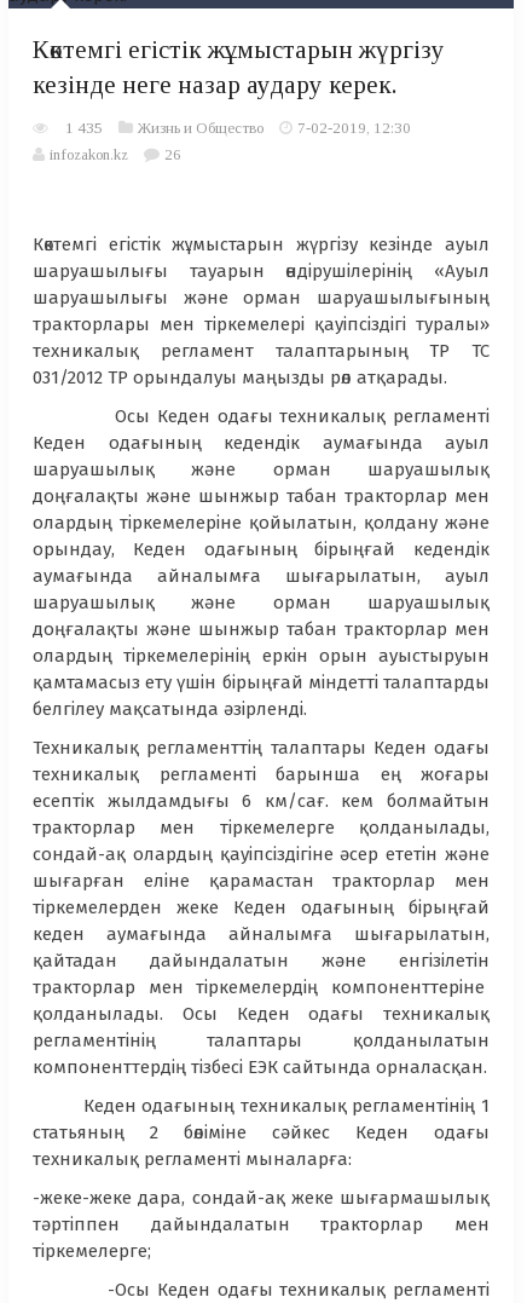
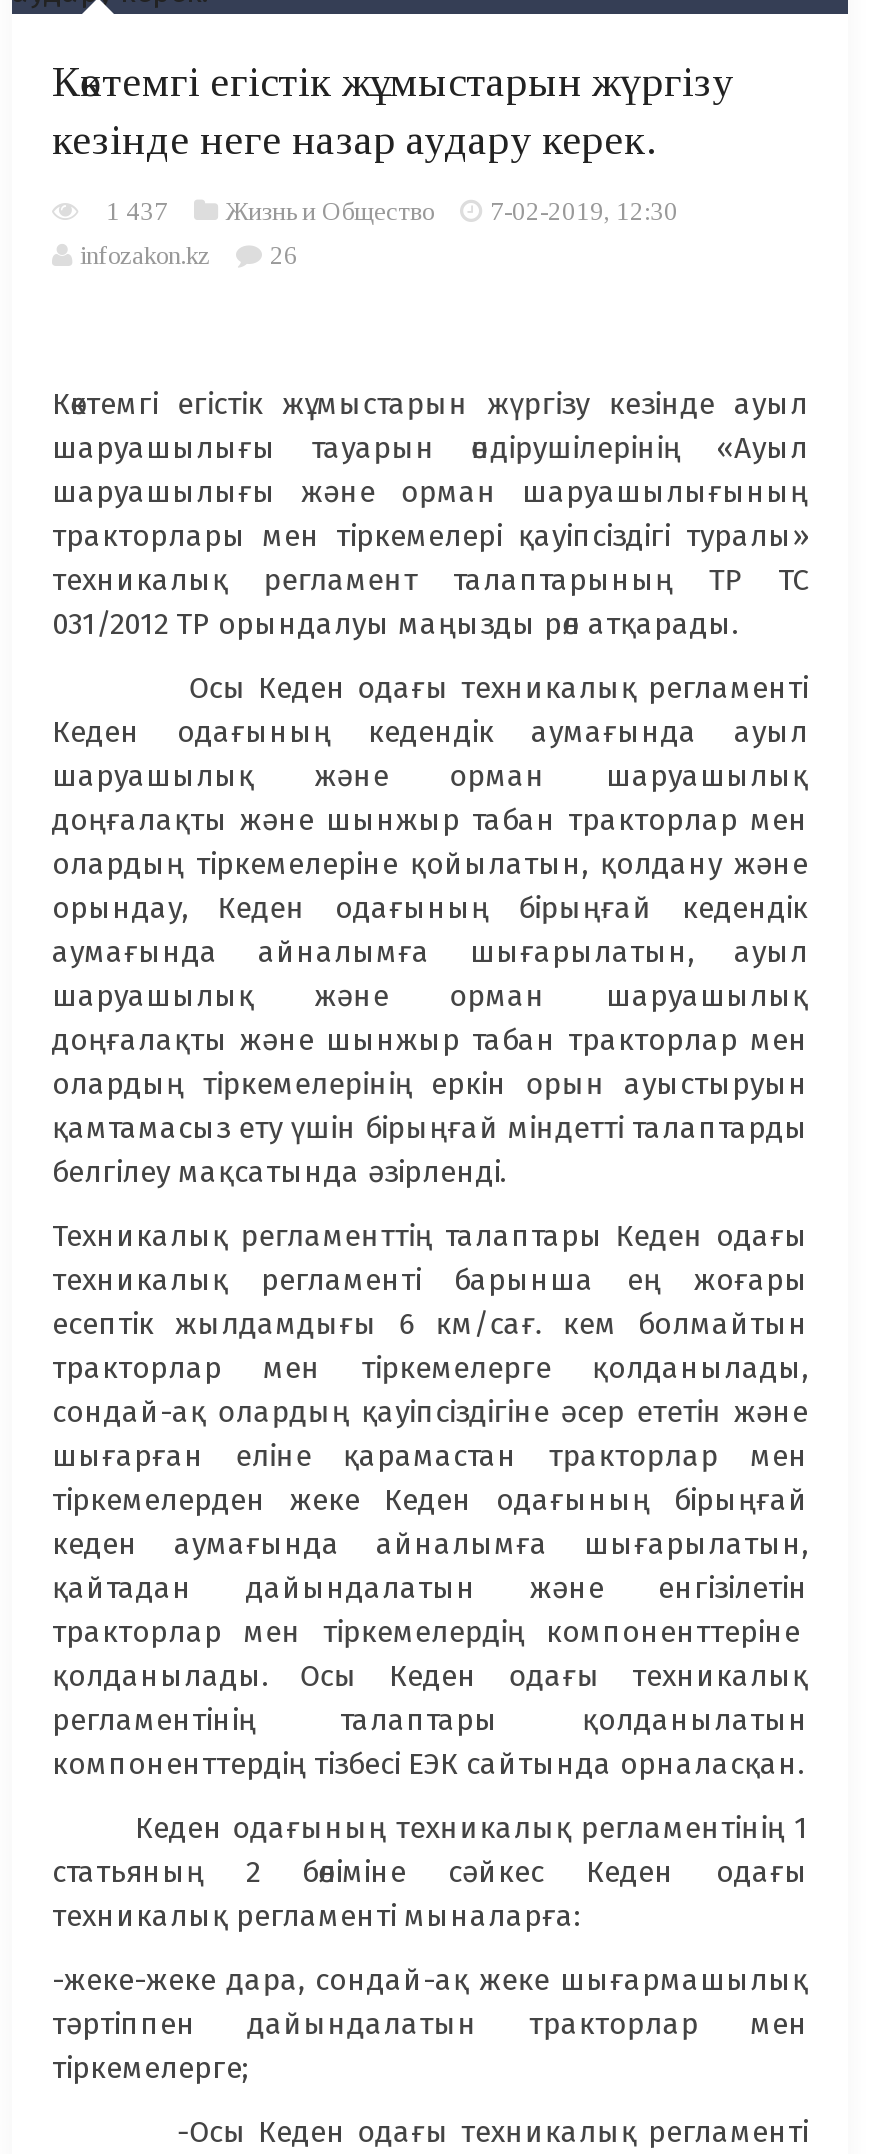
[65,119,411,137] 1 435 Жизнь и Общество 7-02-2019, 12:30 -> [106,196,678,226] 1 437 Жизнь и Общество 7-02-2019, 12:30

